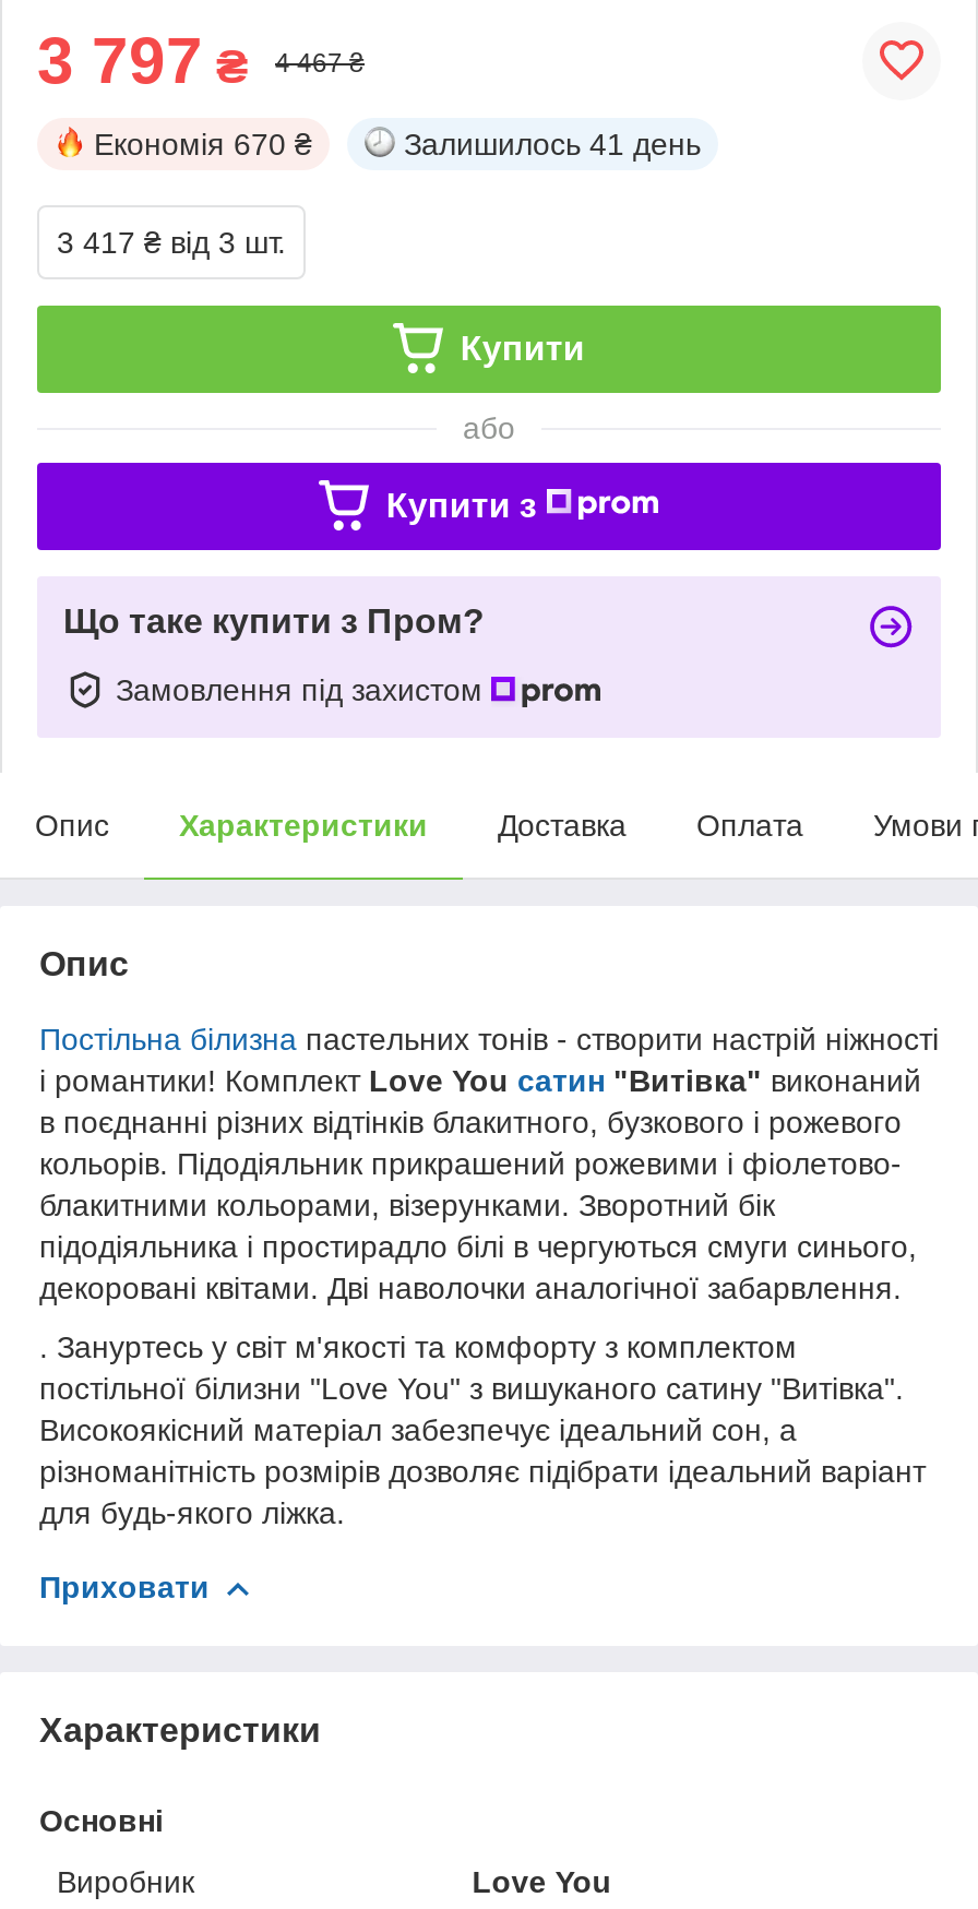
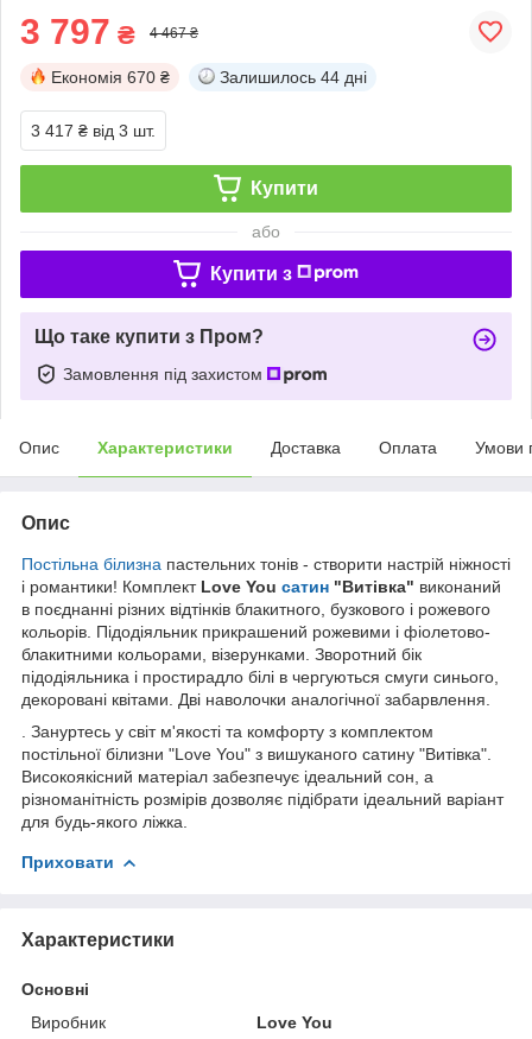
[404,126,701,161] Залишилось 41 день -> [220,67,367,86] Залишилось 44 дні

